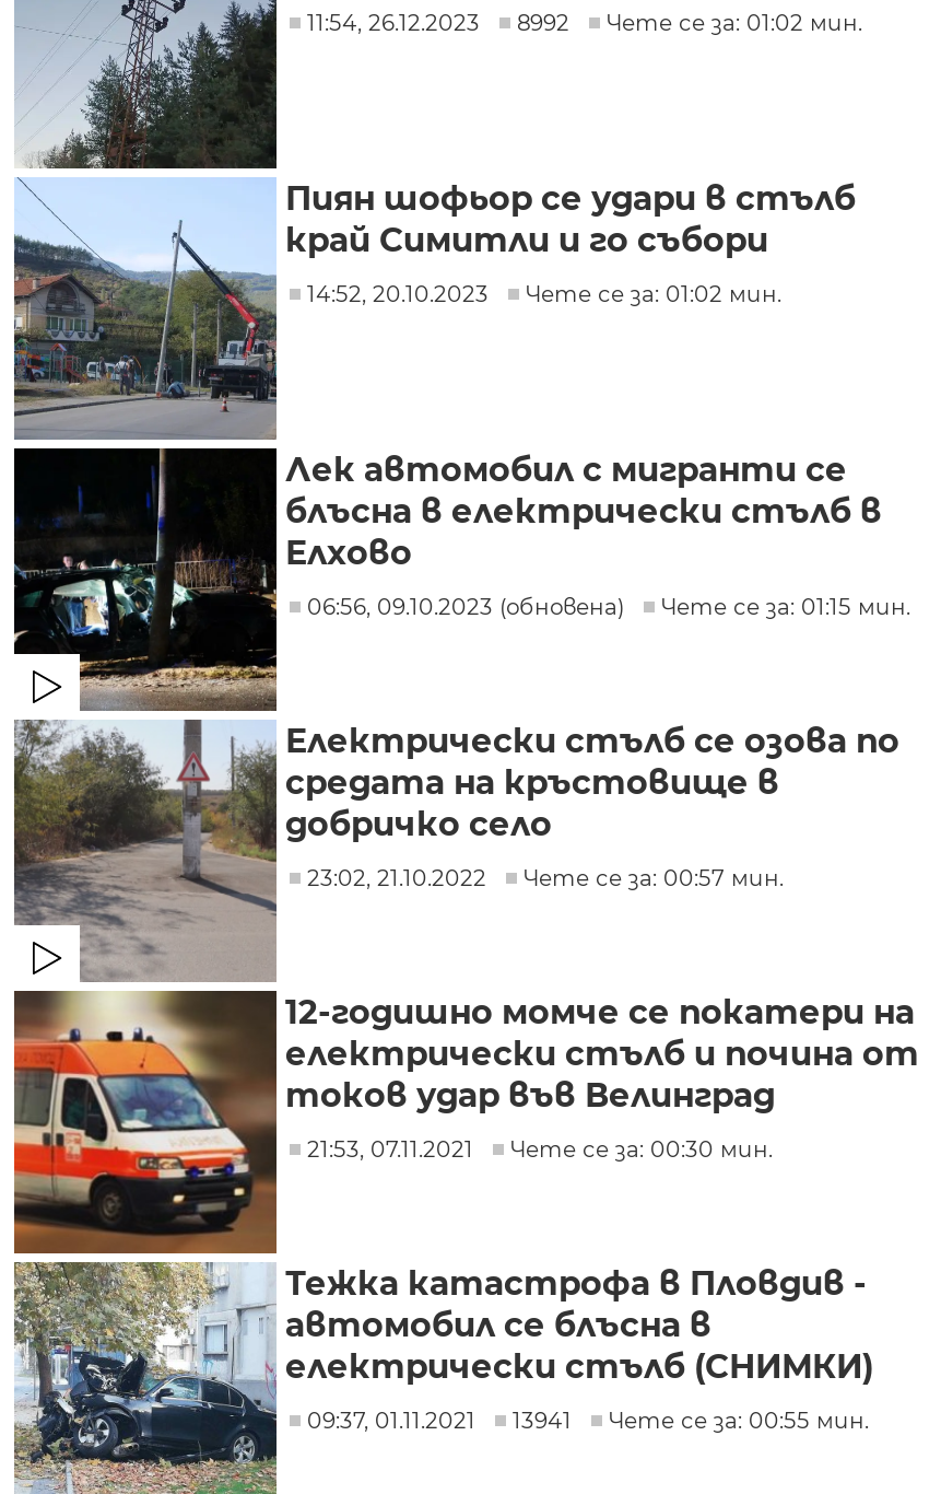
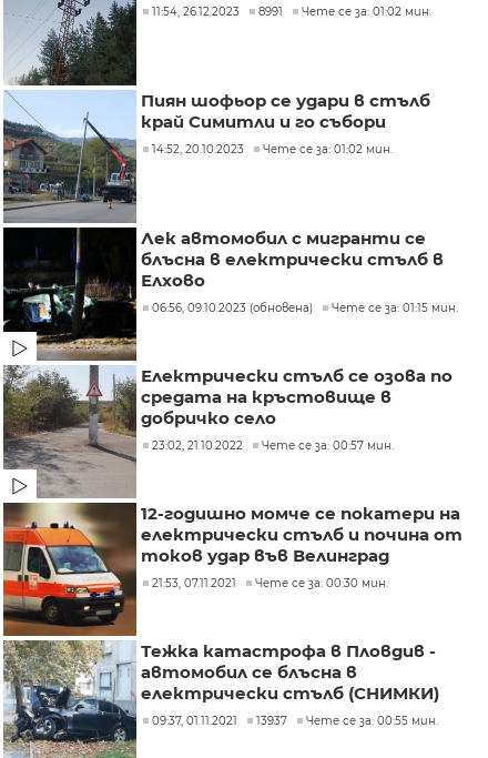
[307,10,862,38] 11:54, 26.12.2023 8992 Чете се за: 01:02 мин. -> [152,5,431,19] 11:54, 26.12.2023 8991 Чете се за: 01:02 мин.
[307,1407,869,1436] 09:37, 01.11.2021 13941 Чете се за: 00:55 мин. -> [152,714,438,728] 09:37, 01.11.2021 13937 Чете се за: 00:55 мин.

